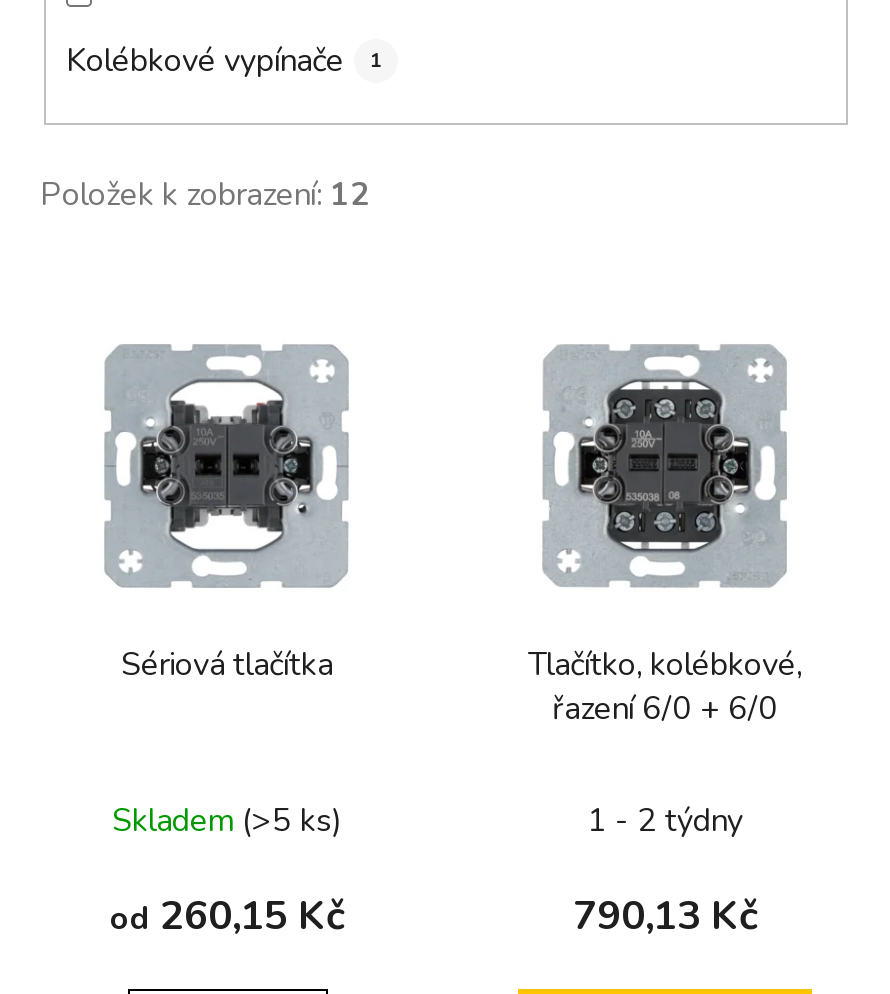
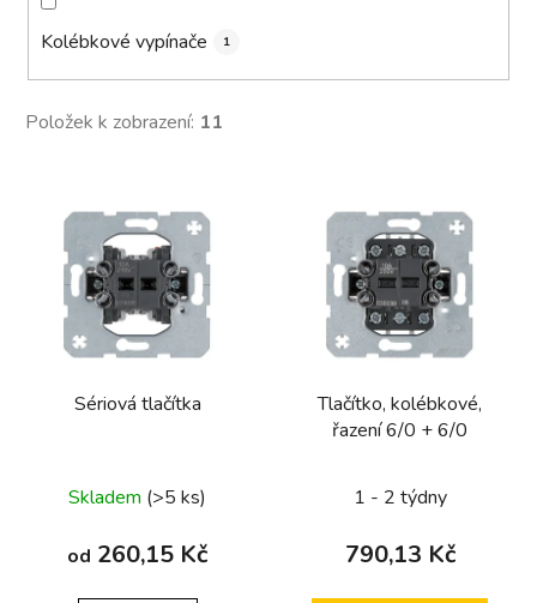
[40,172,370,216] Položek k zobrazení: 12 -> [25,109,223,135] Položek k zobrazení: 11

